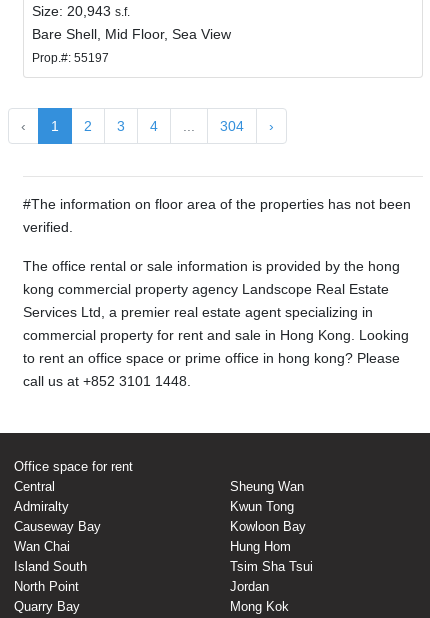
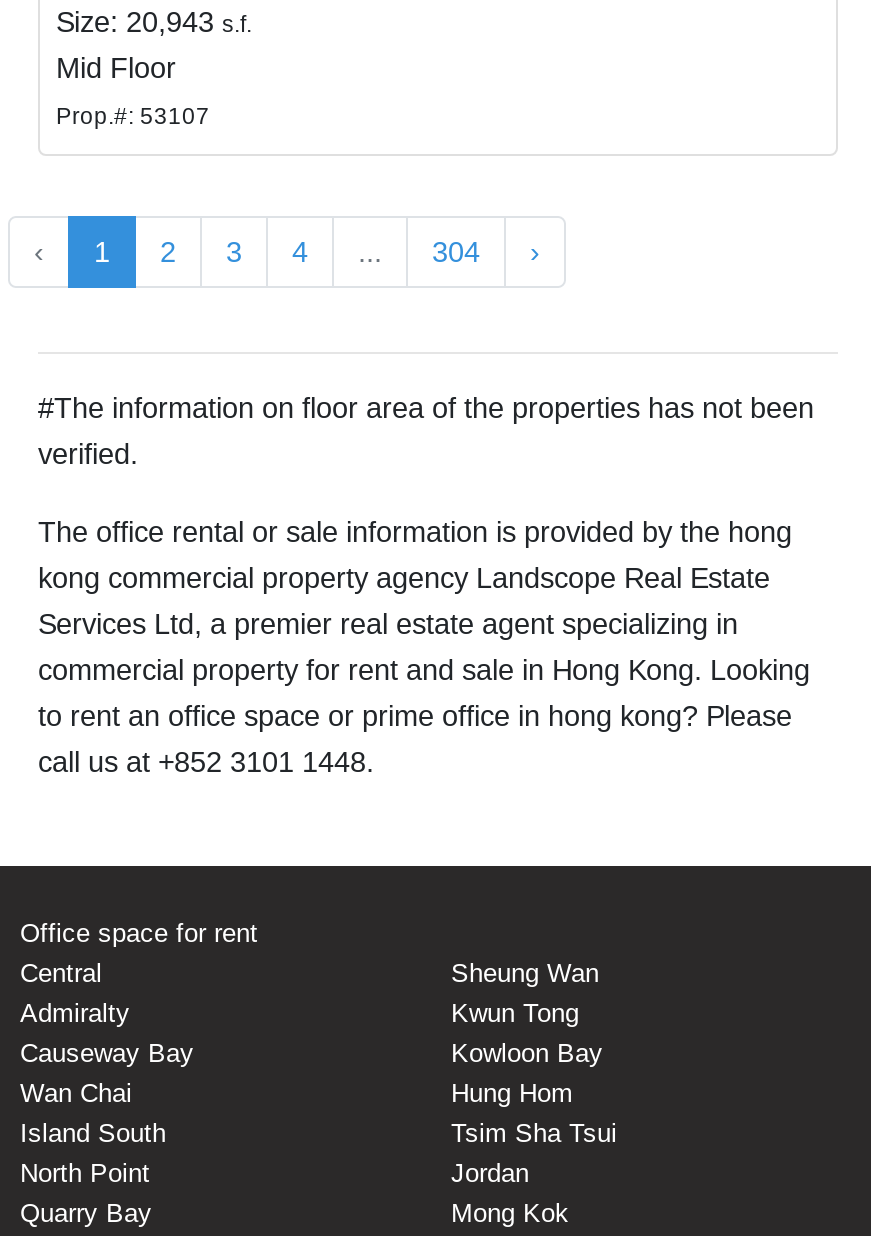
[32,26,231,42] Bare Shell, Mid Floor, Sea View -> [56,52,176,84] Mid Floor
[32,52,109,64] Prop.#: 55197 -> [56,104,210,128] Prop.#: 53107

